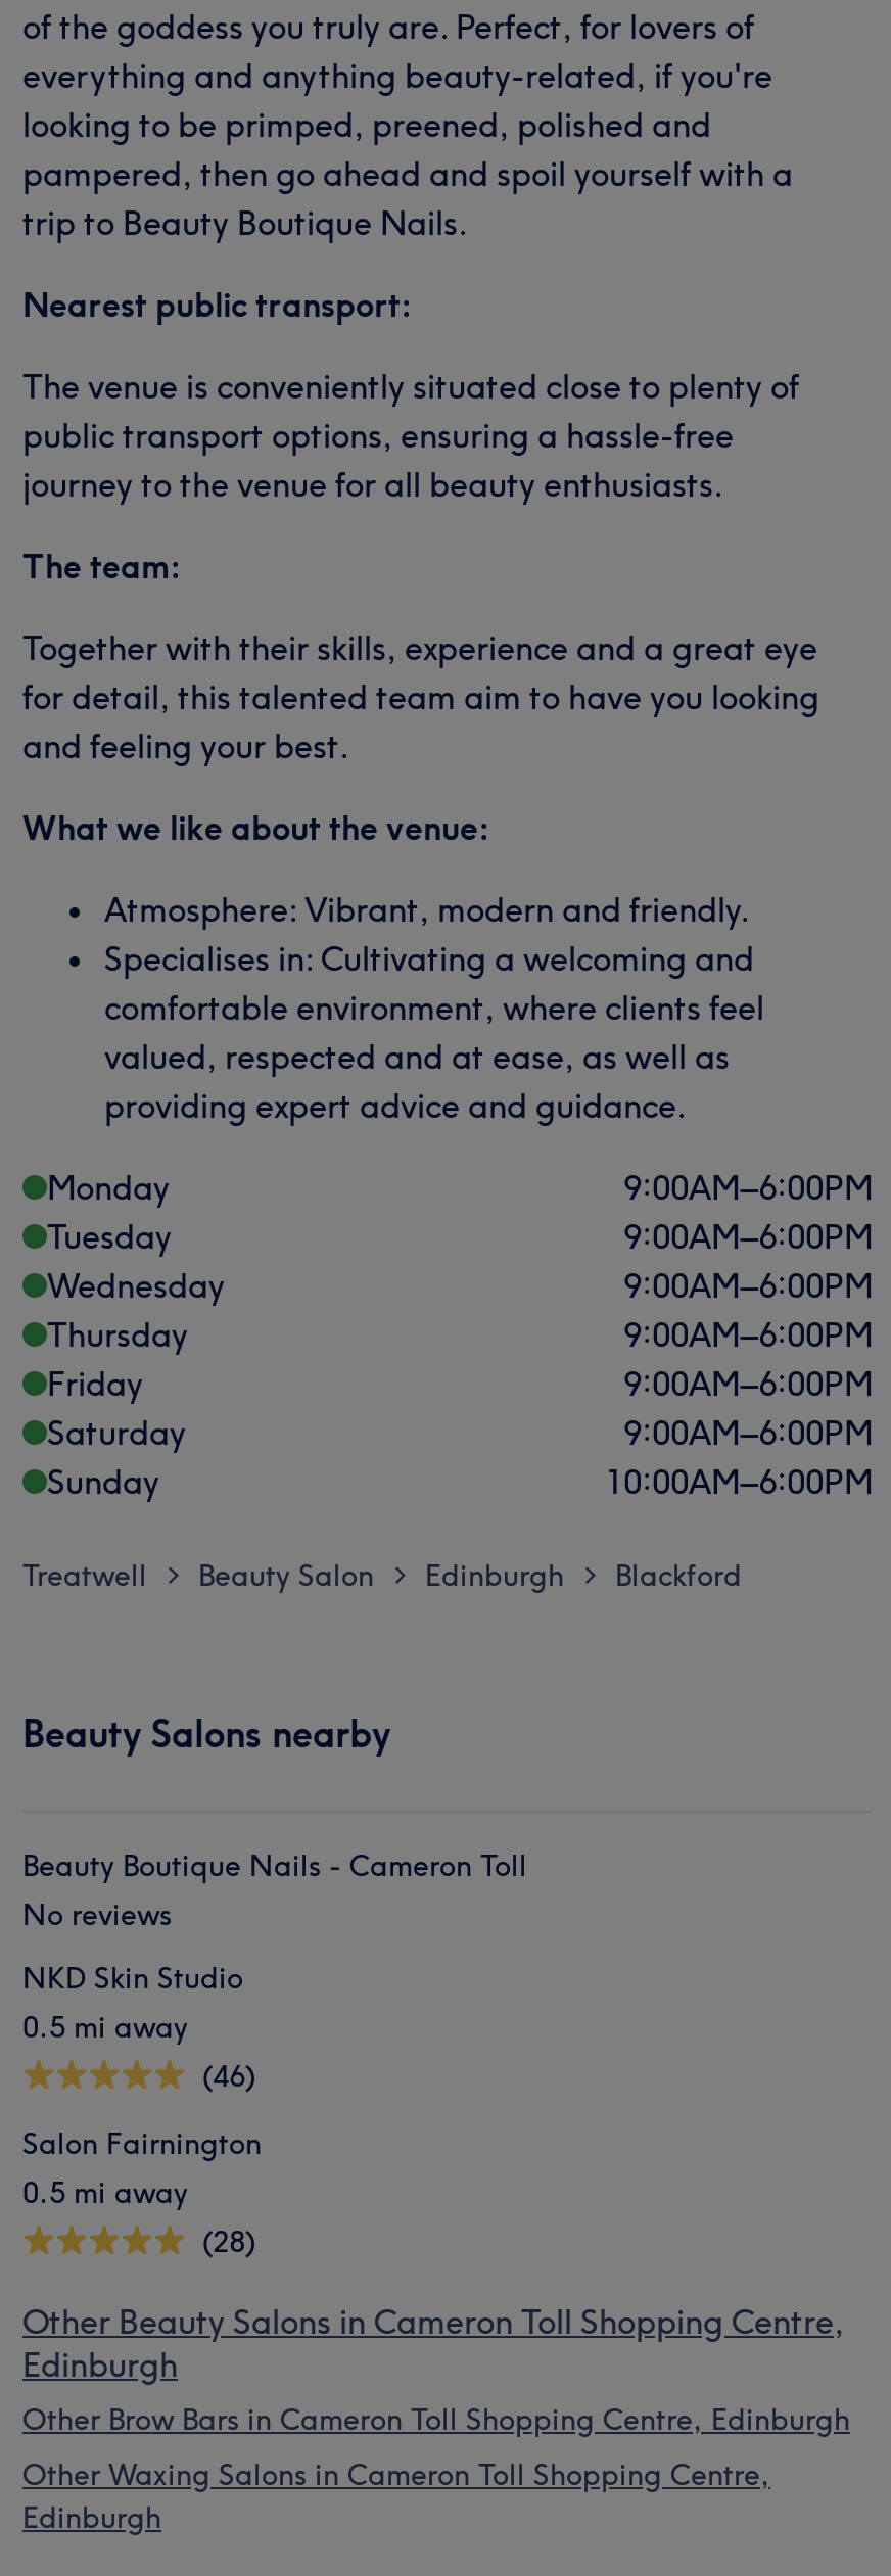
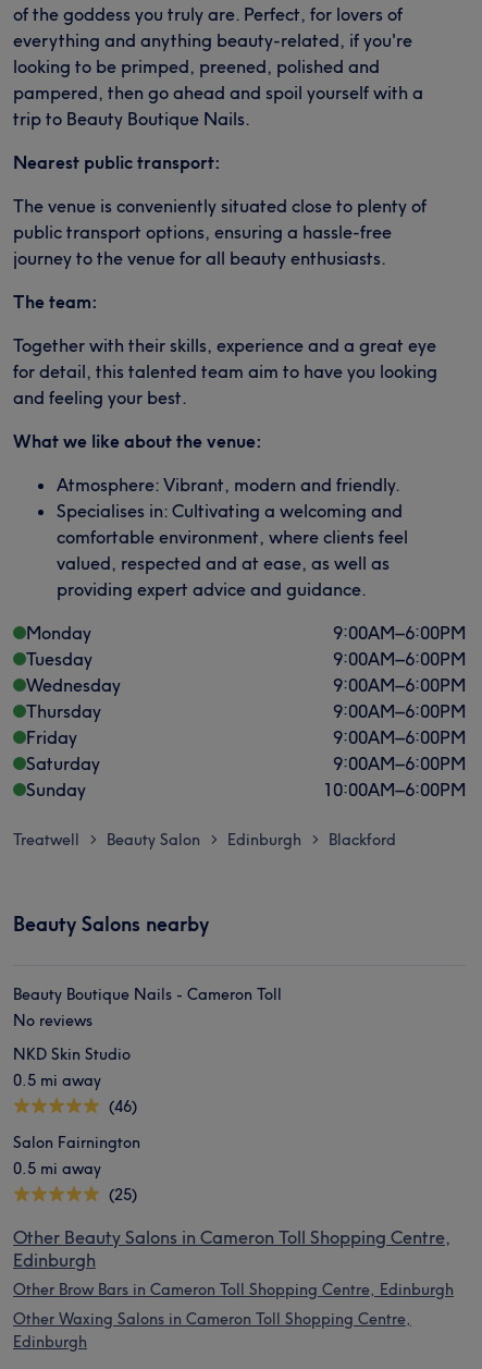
[202,2223,255,2260] (28) -> [109,1185,137,1205] (25)

